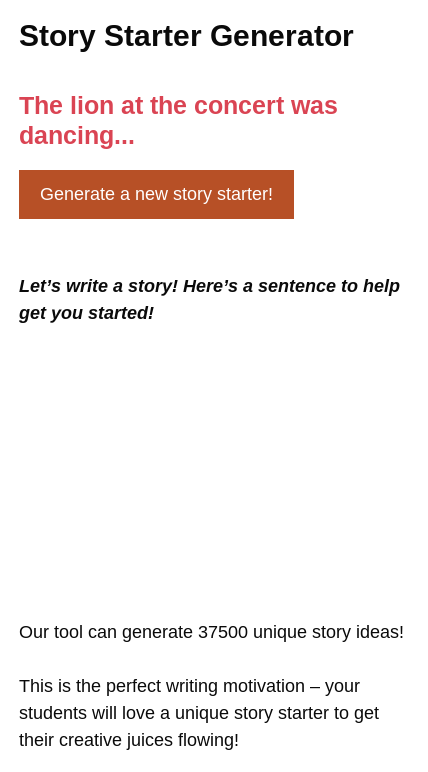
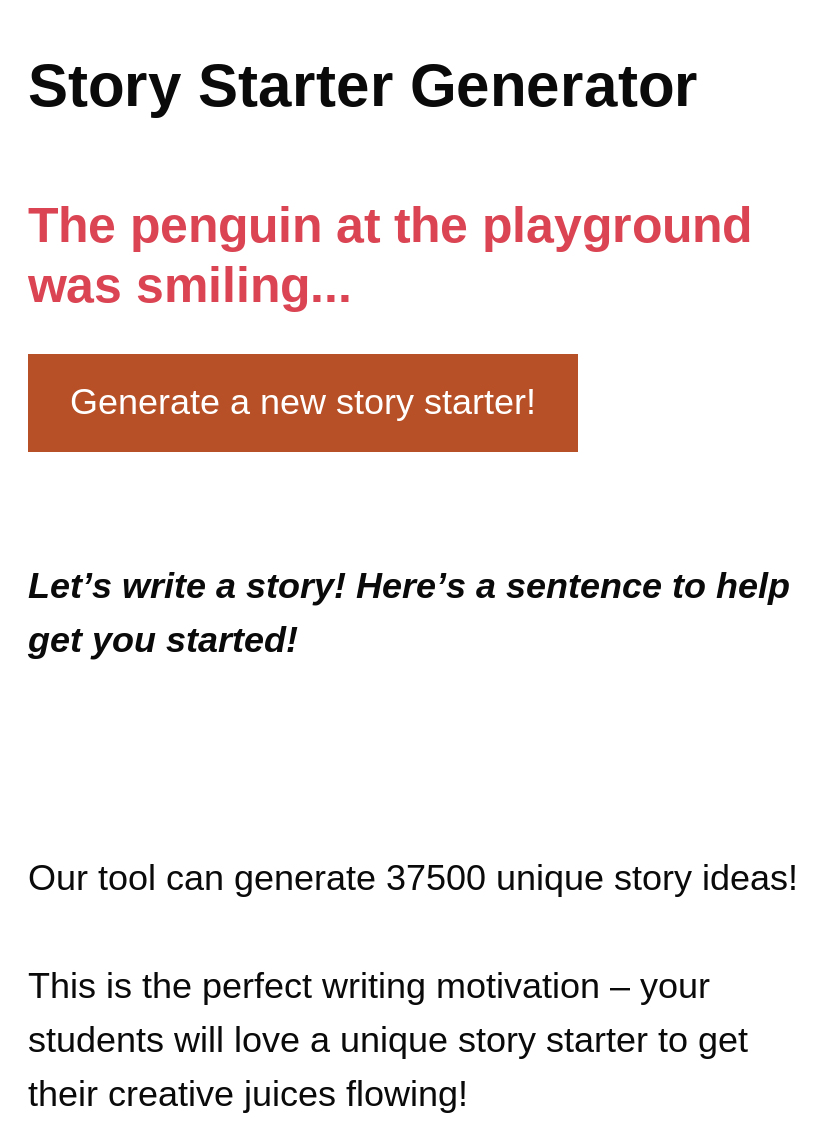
[19,91,338,149] The lion at the concert was | dancing... -> [28,197,752,313] The penguin at the playground | was smiling...

